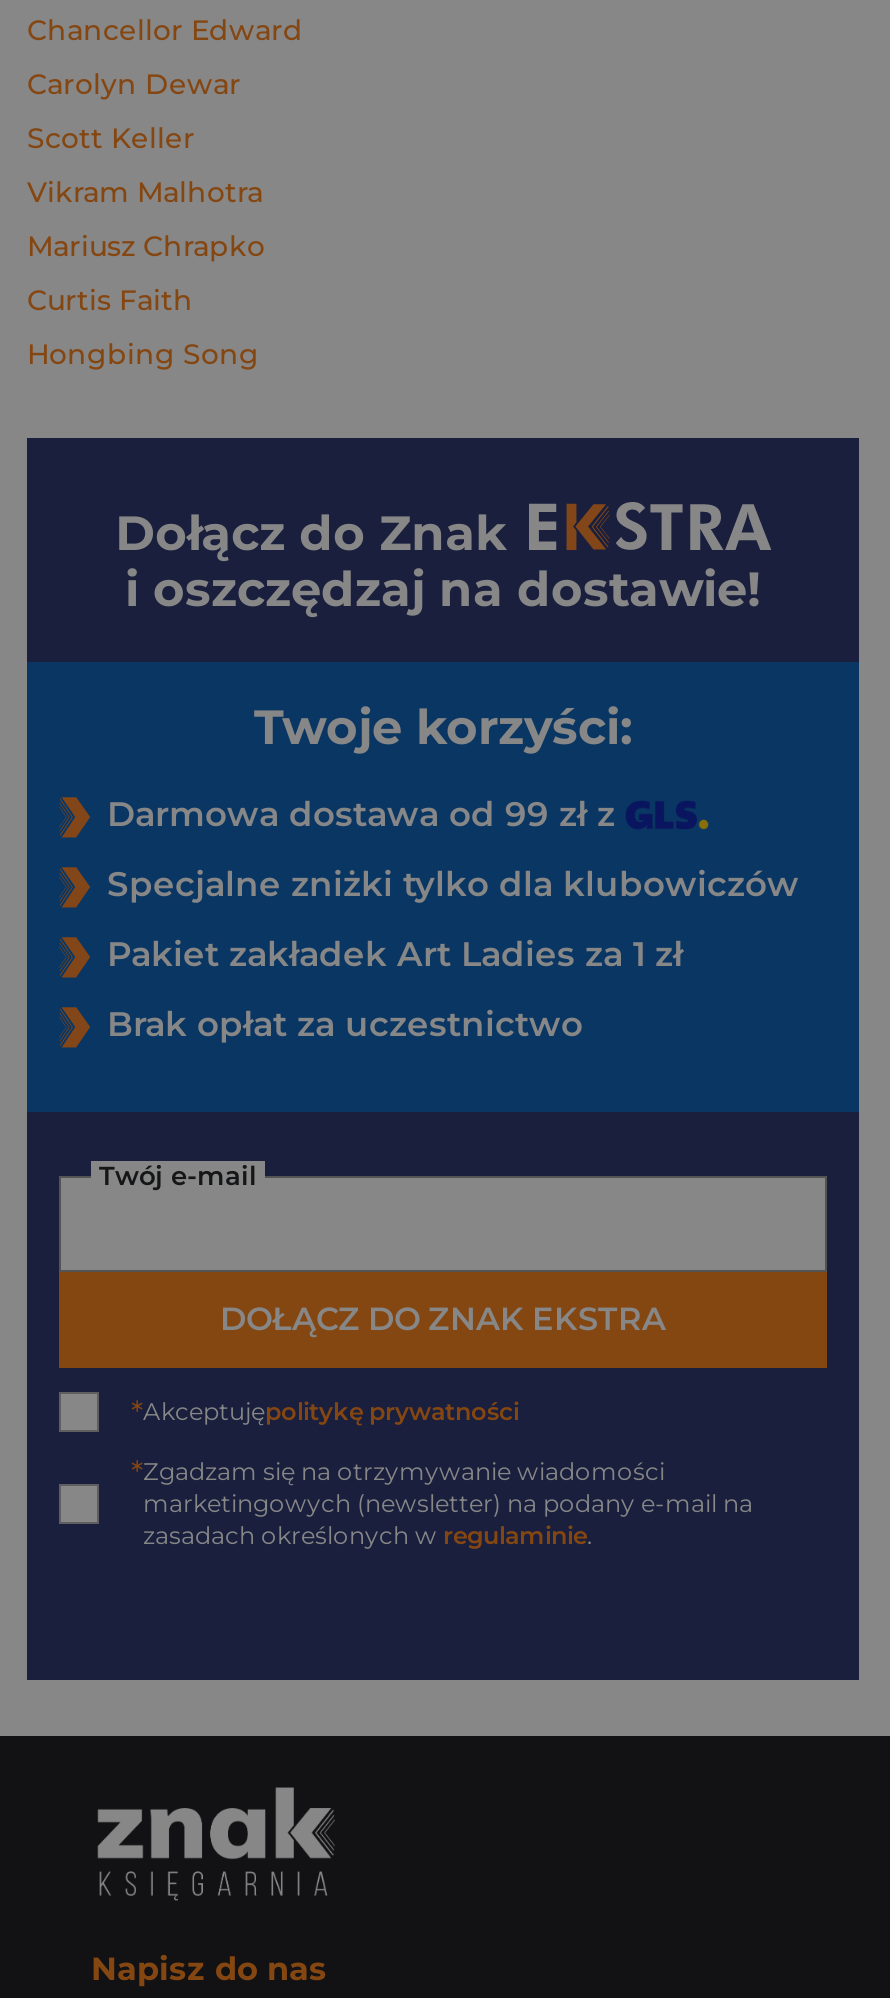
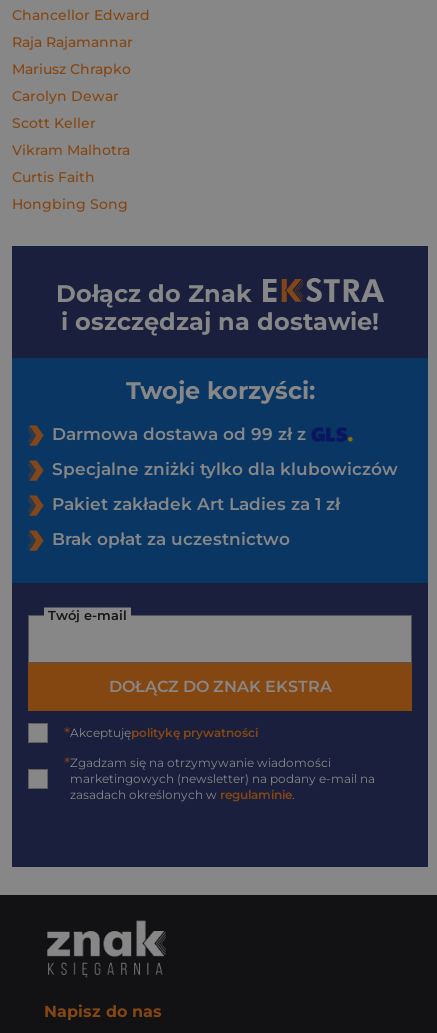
none -> [12,33,133,51] Raja Rajamannar
moved [27,66,263,210] -> [12,87,130,159]: Carolyn Dewar | Scott Keller | Vikram Malhotra
moved [27,228,265,264] -> [12,60,131,78]: Mariusz Chrapko

